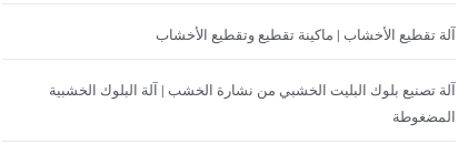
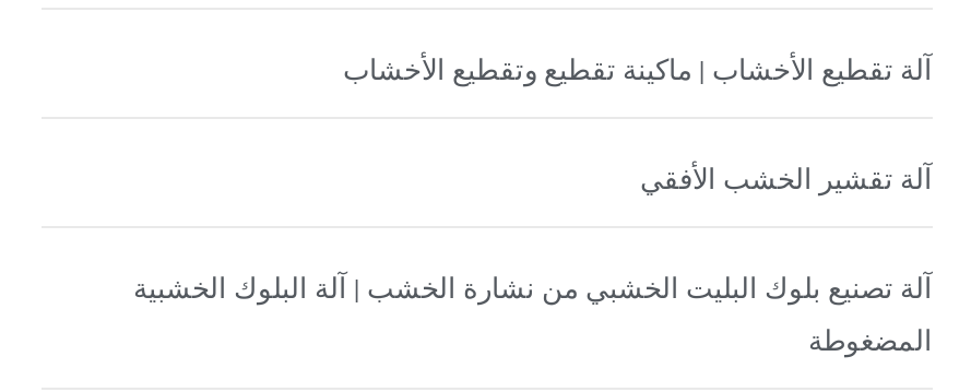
none -> [640,159,933,198] آلة تقشير الخشب الأفقي

